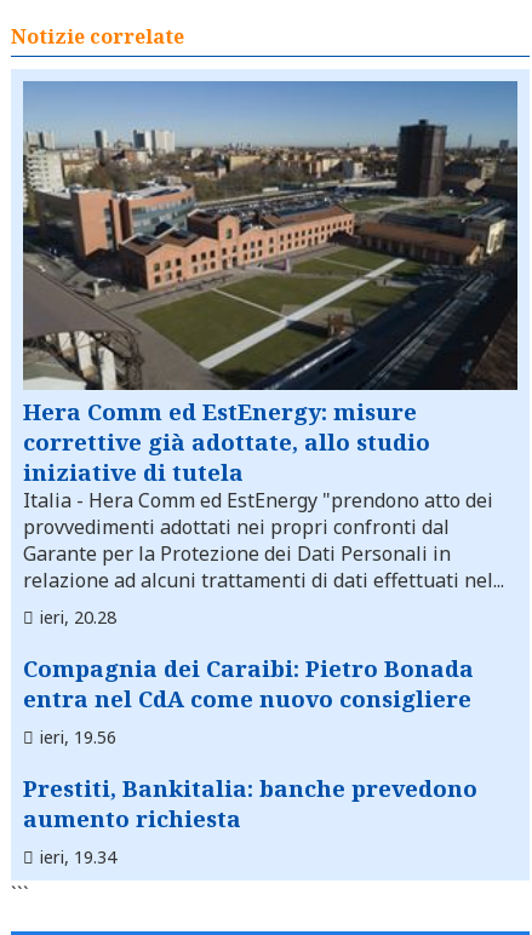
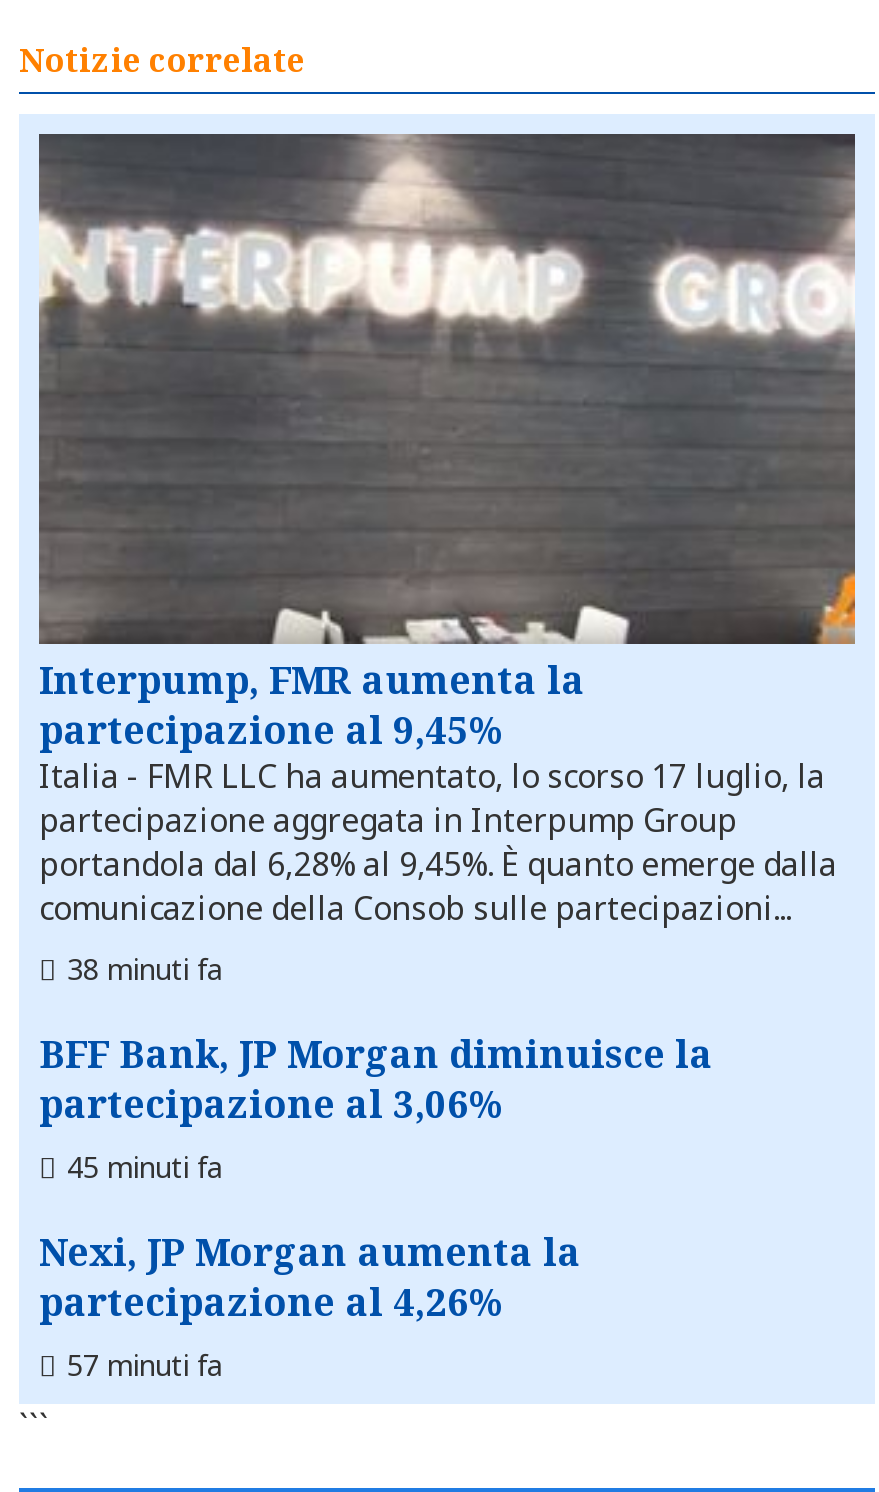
[22,80,519,594] [image] | Hera Comm ed EstEnergy: misure | correttive già adottate, allo studio | iniziative di tutela | Italia - Hera Comm ed EstEnergy "prendono atto dei | provvedimenti adottati nei propri confronti dal | Garante per la Protezione dei Dati Personali in | relazione ad alcuni trattamenti di dati effettuati nel... -> [39,132,857,930] [image] | Interpump, FMR aumenta la | partecipazione al 9,45% | Italia - FMR LLC ha aumentato, lo scorso 17 luglio, la | partecipazione aggregata in Interpump Group | portandola dal 6,28% al 9,45%. È quanto emerge dalla | comunicazione della Consob sulle partecipazioni...
[40,606,116,629] ieri, 20.28 -> [67,950,223,988] 38 minuti fa
[23,653,474,749] Compagnia dei Caraibi: Pietro Bonada | entra nel CdA come nuovo consigliere | ieri, 19.56 -> [39,1028,713,1186] BFF Bank, JP Morgan diminuisce la | partecipazione al 3,06% | 45 minuti fa
[23,773,477,869] Prestiti, Bankitalia: banche prevedono | aumento richiesta | ieri, 19.34 -> [39,1226,581,1384] Nexi, JP Morgan aumenta la | partecipazione al 4,26% | 57 minuti fa

